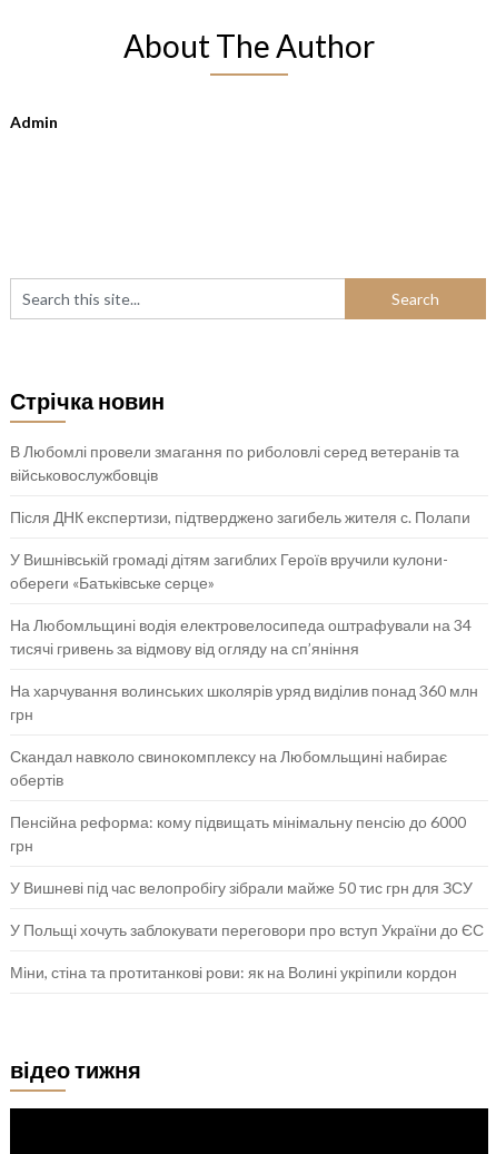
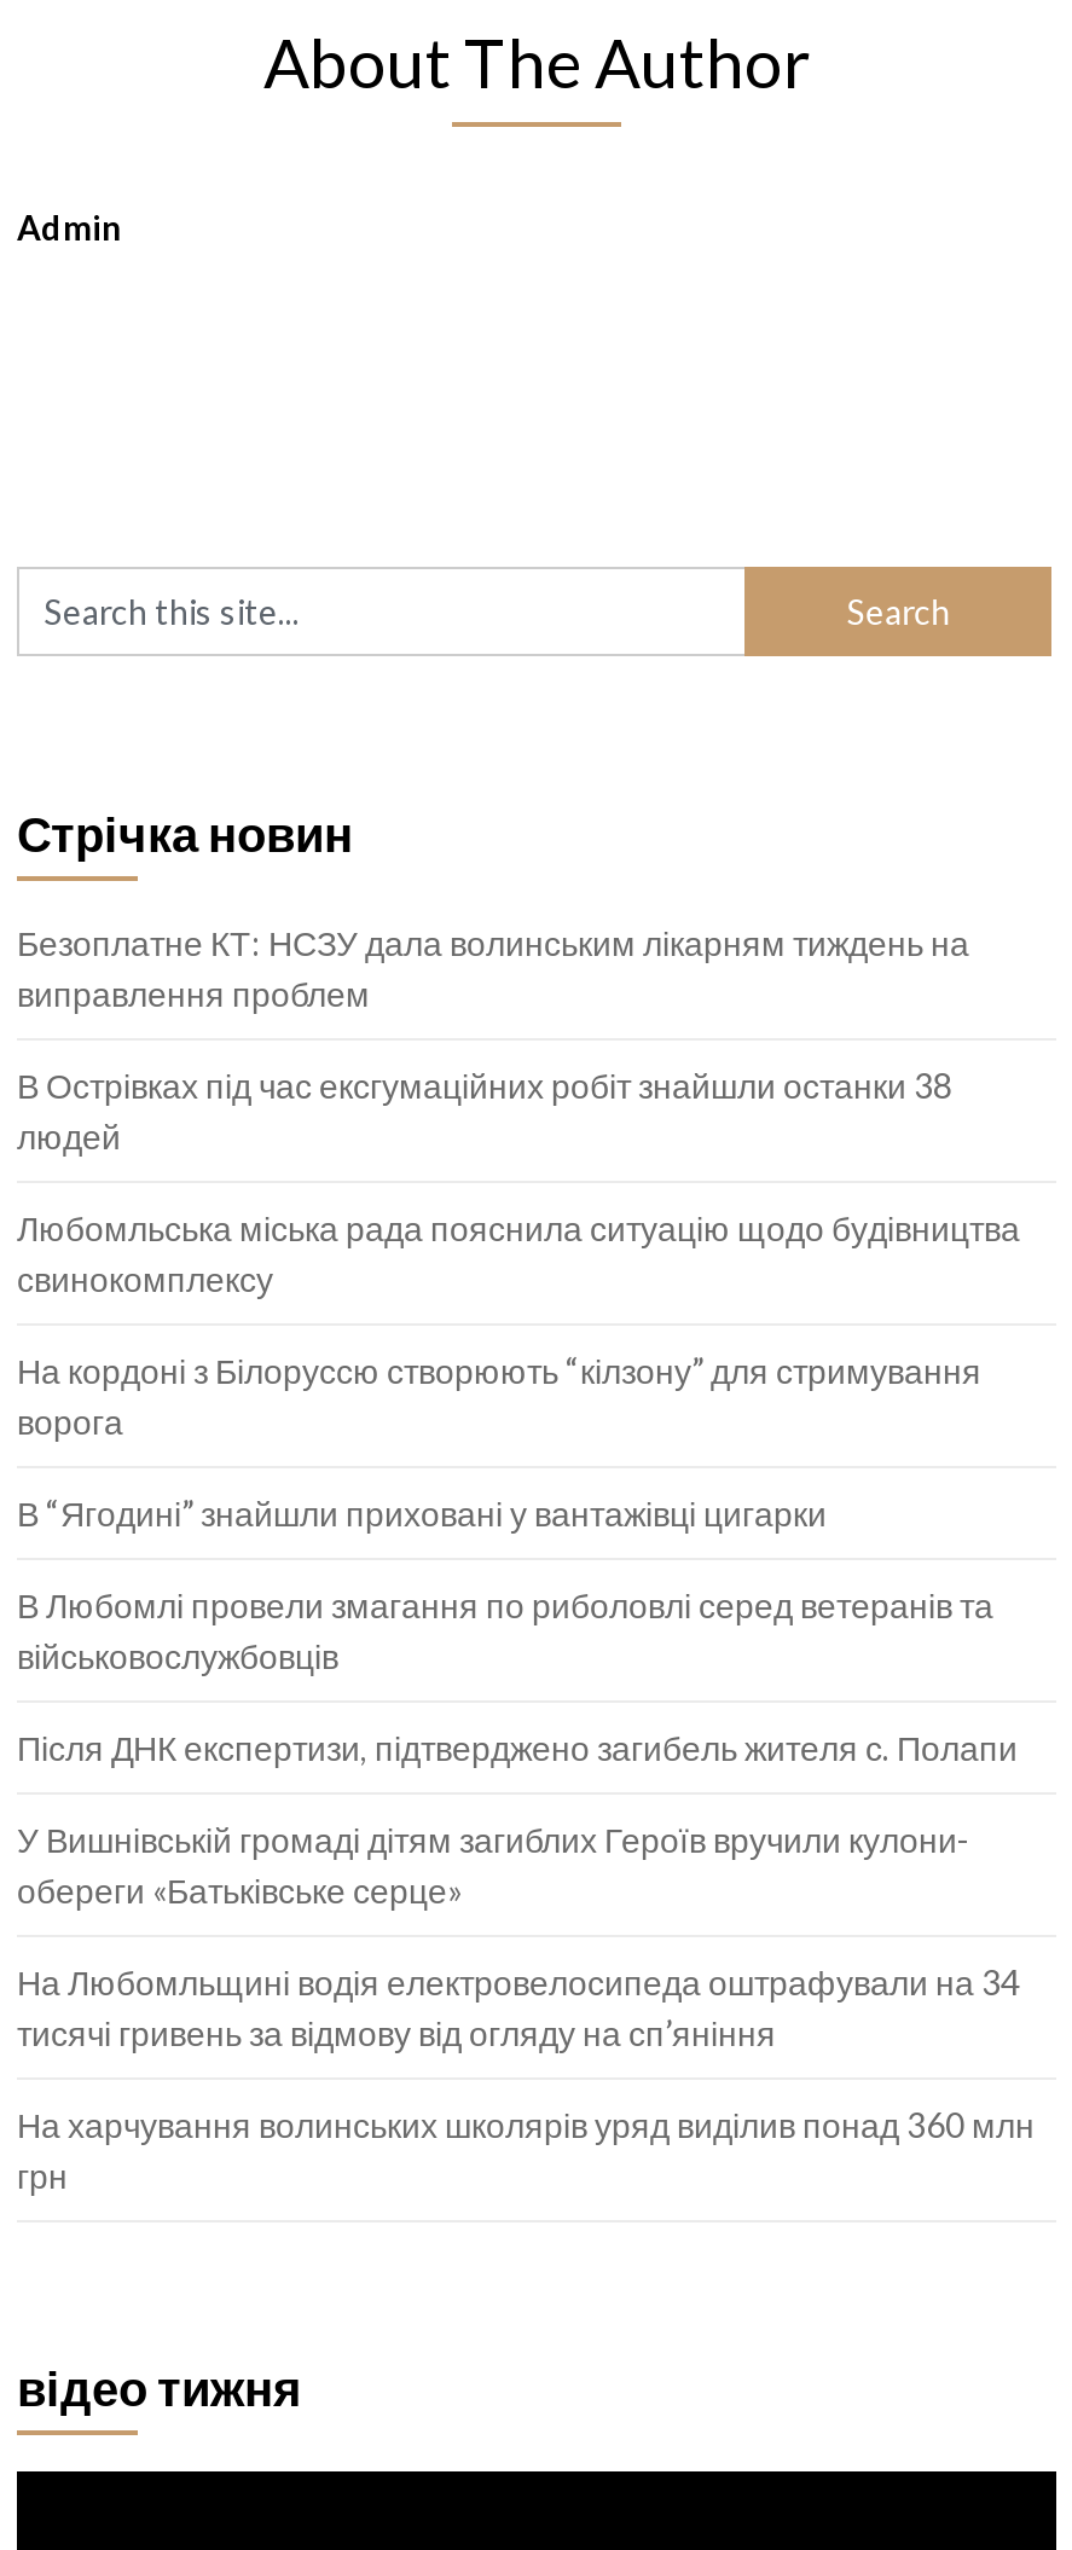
none -> [17,921,1020,1532] Безоплатне КТ: НСЗУ дала волинським лікарням тиждень на | виправлення проблем | В Острівках під час ексгумаційних робіт знайшли останки 38 | людей | Любомльська міська рада пояснила ситуацію щодо будівництва | свинокомплексу | На кордоні з Білоруссю створюють “кілзону” для стримування | ворога | В “Ягодині” знайшли приховані у вантажівці цигарки
moved [10,442,478,723] -> [17,1583,1035,2194]: В Любомлі провели змагання по риболовлі серед ветеранів та | військовослужбовців | Після ДНК експертизи, підтверджено загибель жителя с. Полапи | ... | На харчування волинських школярів уряд виділив понад 360 млн | грн
[10,747,484,981] Скандал навколо свинокомплексу на Любомльщині набирає | обертів | Пенсійна реформа: кому підвищать мінімальну пенсію до 6000 | грн | У Вишневі під час велопробігу зібрали майже 50 тис грн для ЗСУ | У Польщі хочуть заблокувати переговори про вступ України до ЄС | Міни, стіна та протитанкові рови: як на Волині укріпили кордон -> none

